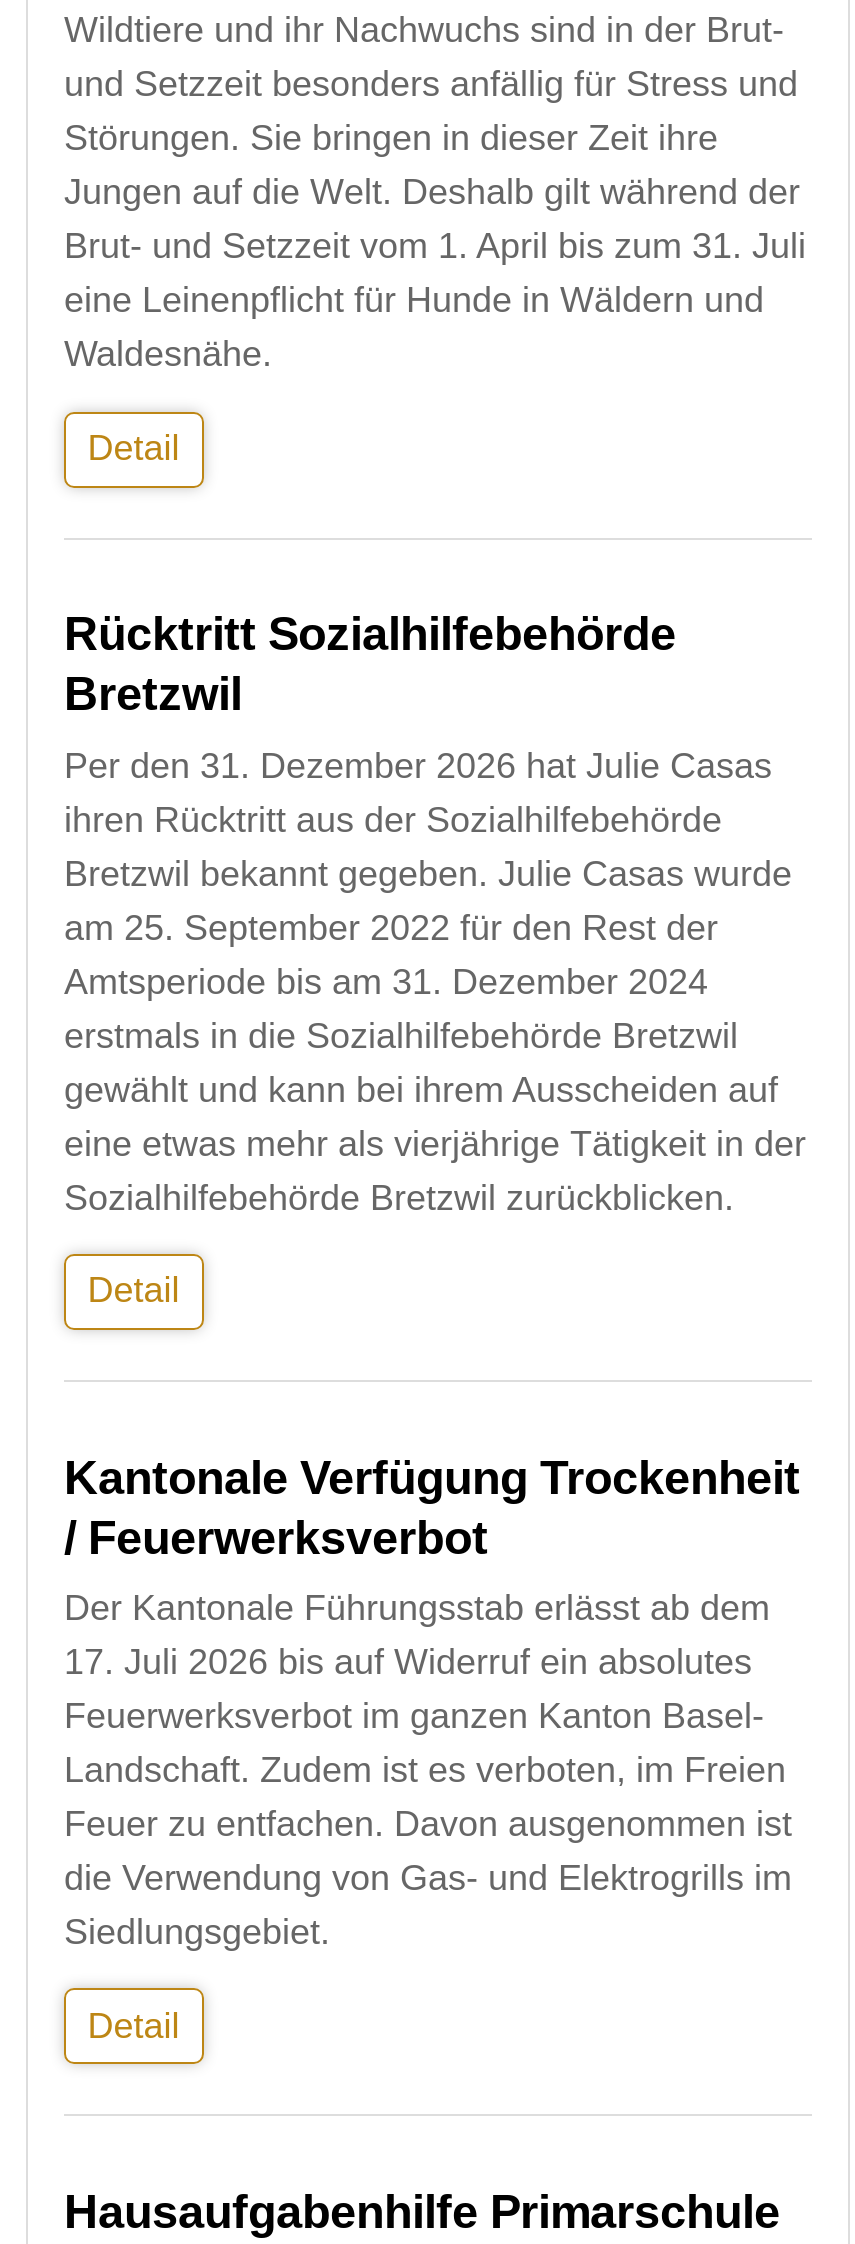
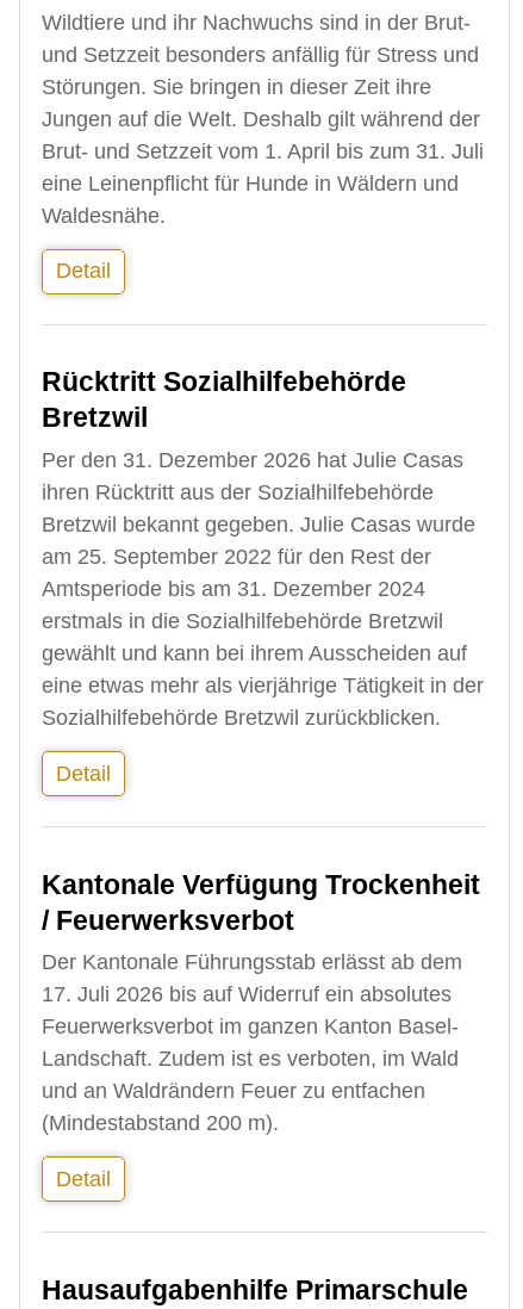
[64,1750,792,1952] Landschaft. Zudem ist es verboten, im Freien | Feuer zu entfachen. Davon ausgenommen ist | die Verwendung von Gas- und Elektrogrills im | Siedlungsgebiet. -> [42,1046,459,1135] Landschaft. Zudem ist es verboten, im Wald | und an Waldrändern Feuer zu entfachen | (Mindestabstand 200 m).

